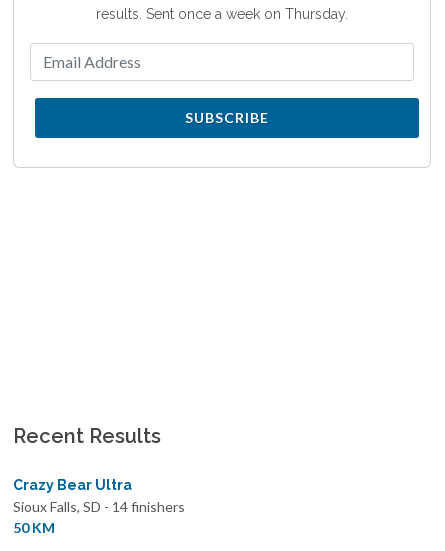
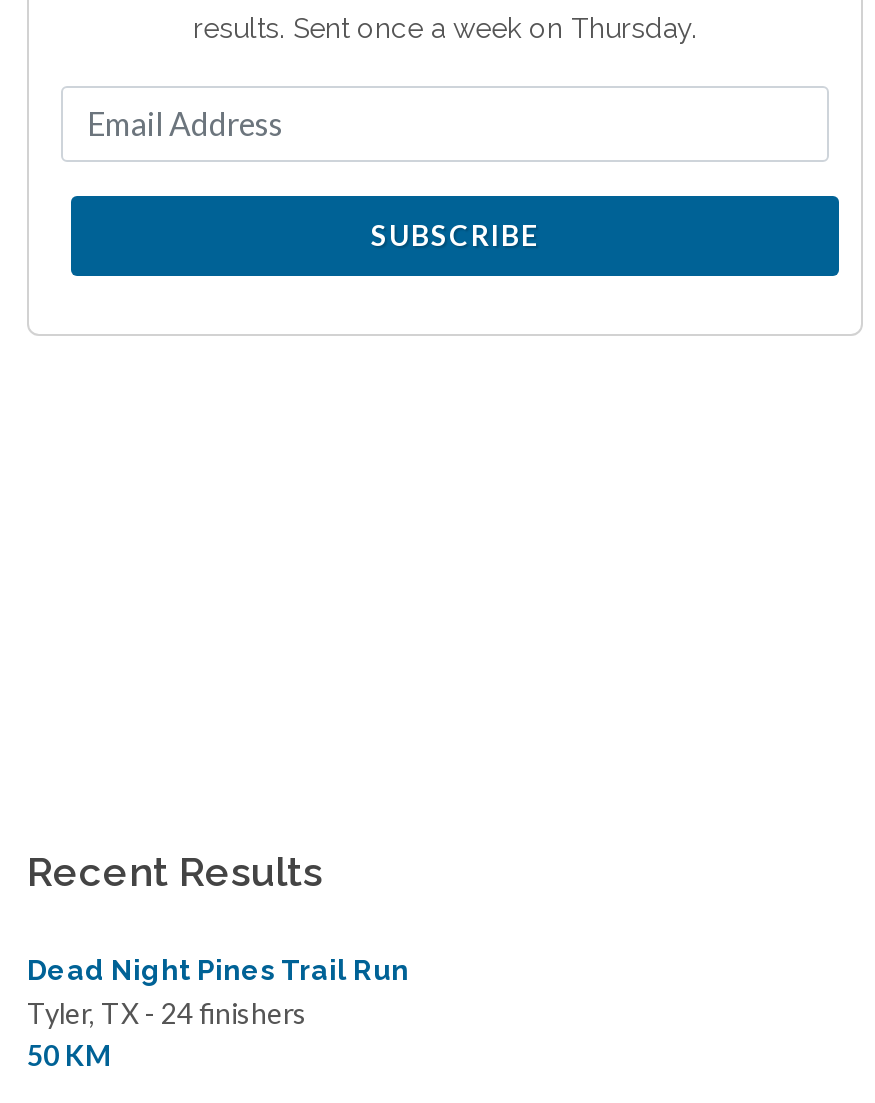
[13,477,185,515] Crazy Bear Ultra | Sioux Falls, SD - 14 finishers -> [27,954,409,1030] Dead Night Pines Trail Run | Tyler, TX - 24 finishers

